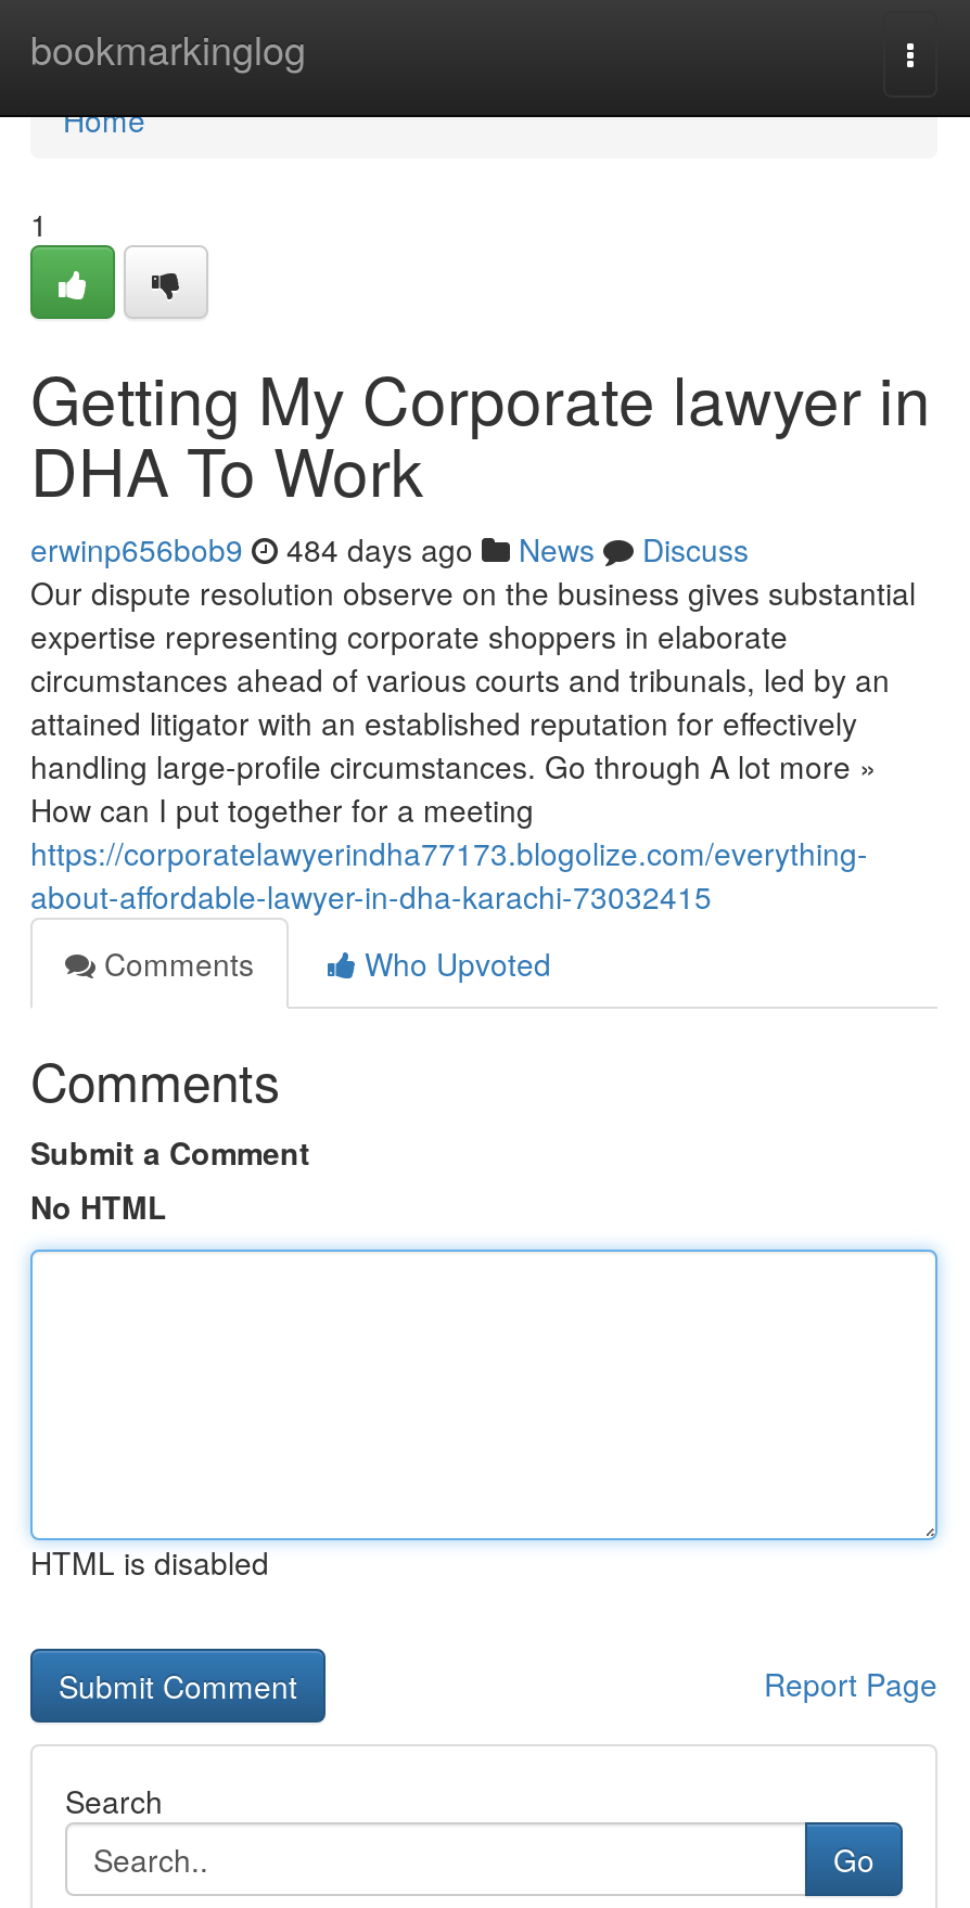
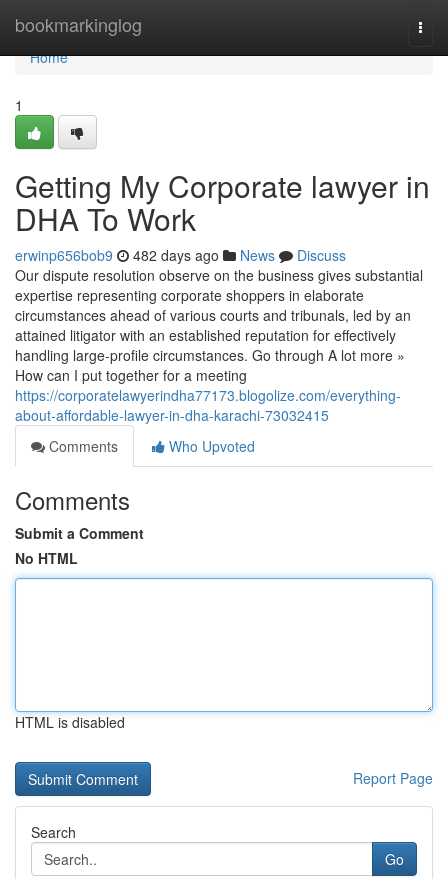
[30,527,749,571] erwinp656bob9 484 days ago News Discuss -> [15,245,346,265] erwinp656bob9 482 days ago News Discuss

